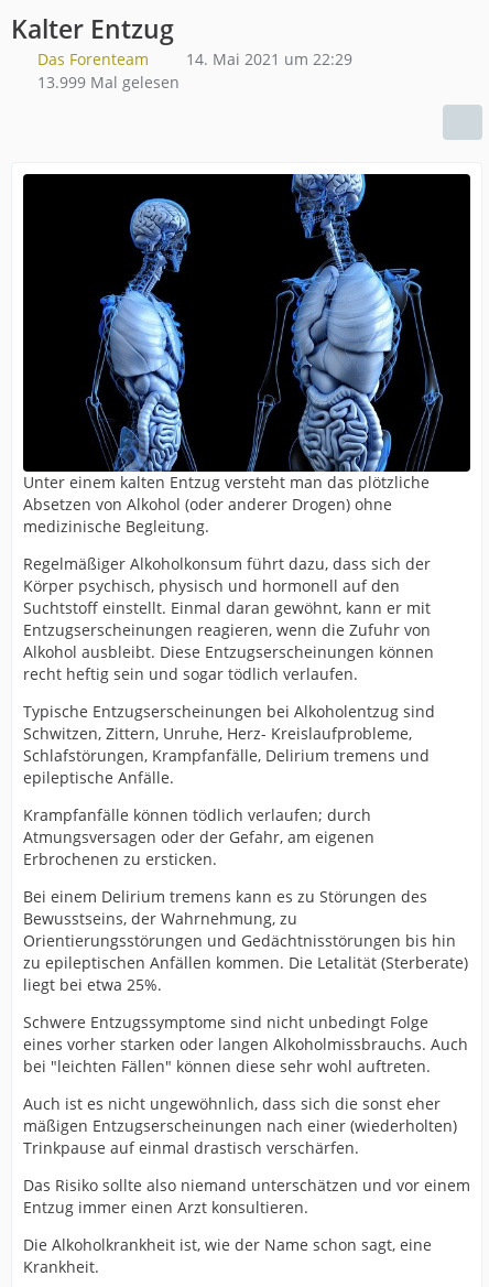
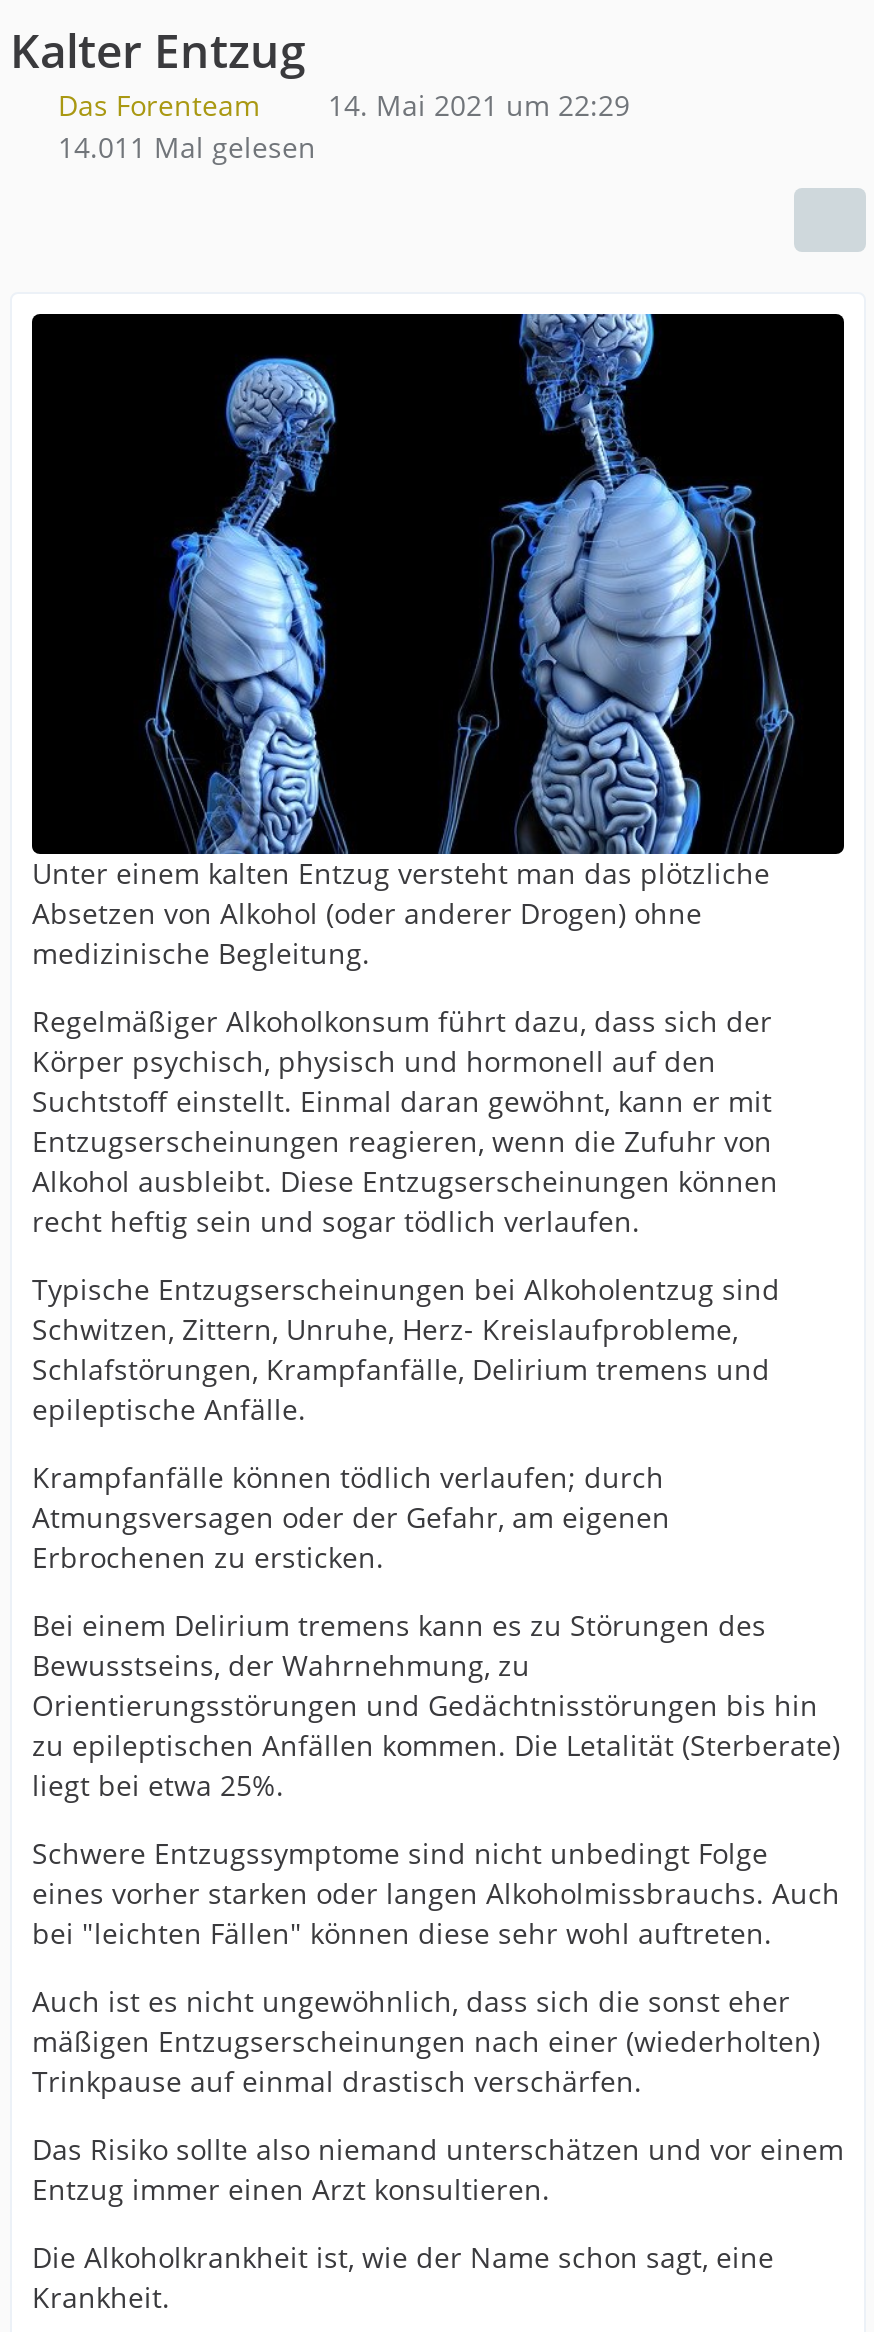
[33,72,180,93] 13.999 Mal gelesen -> [50,128,316,166] 14.011 Mal gelesen

